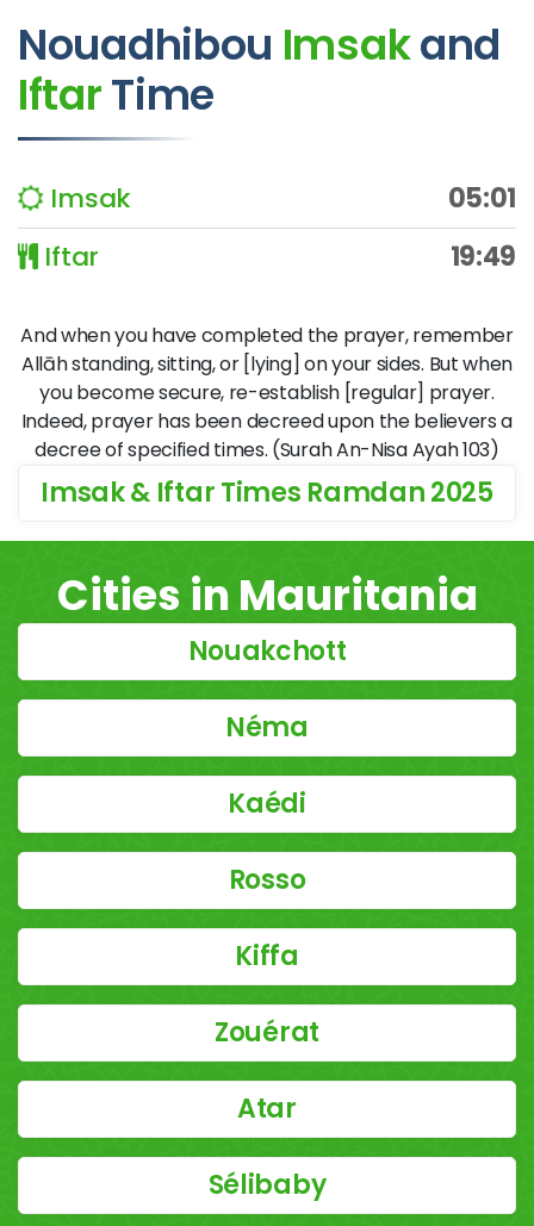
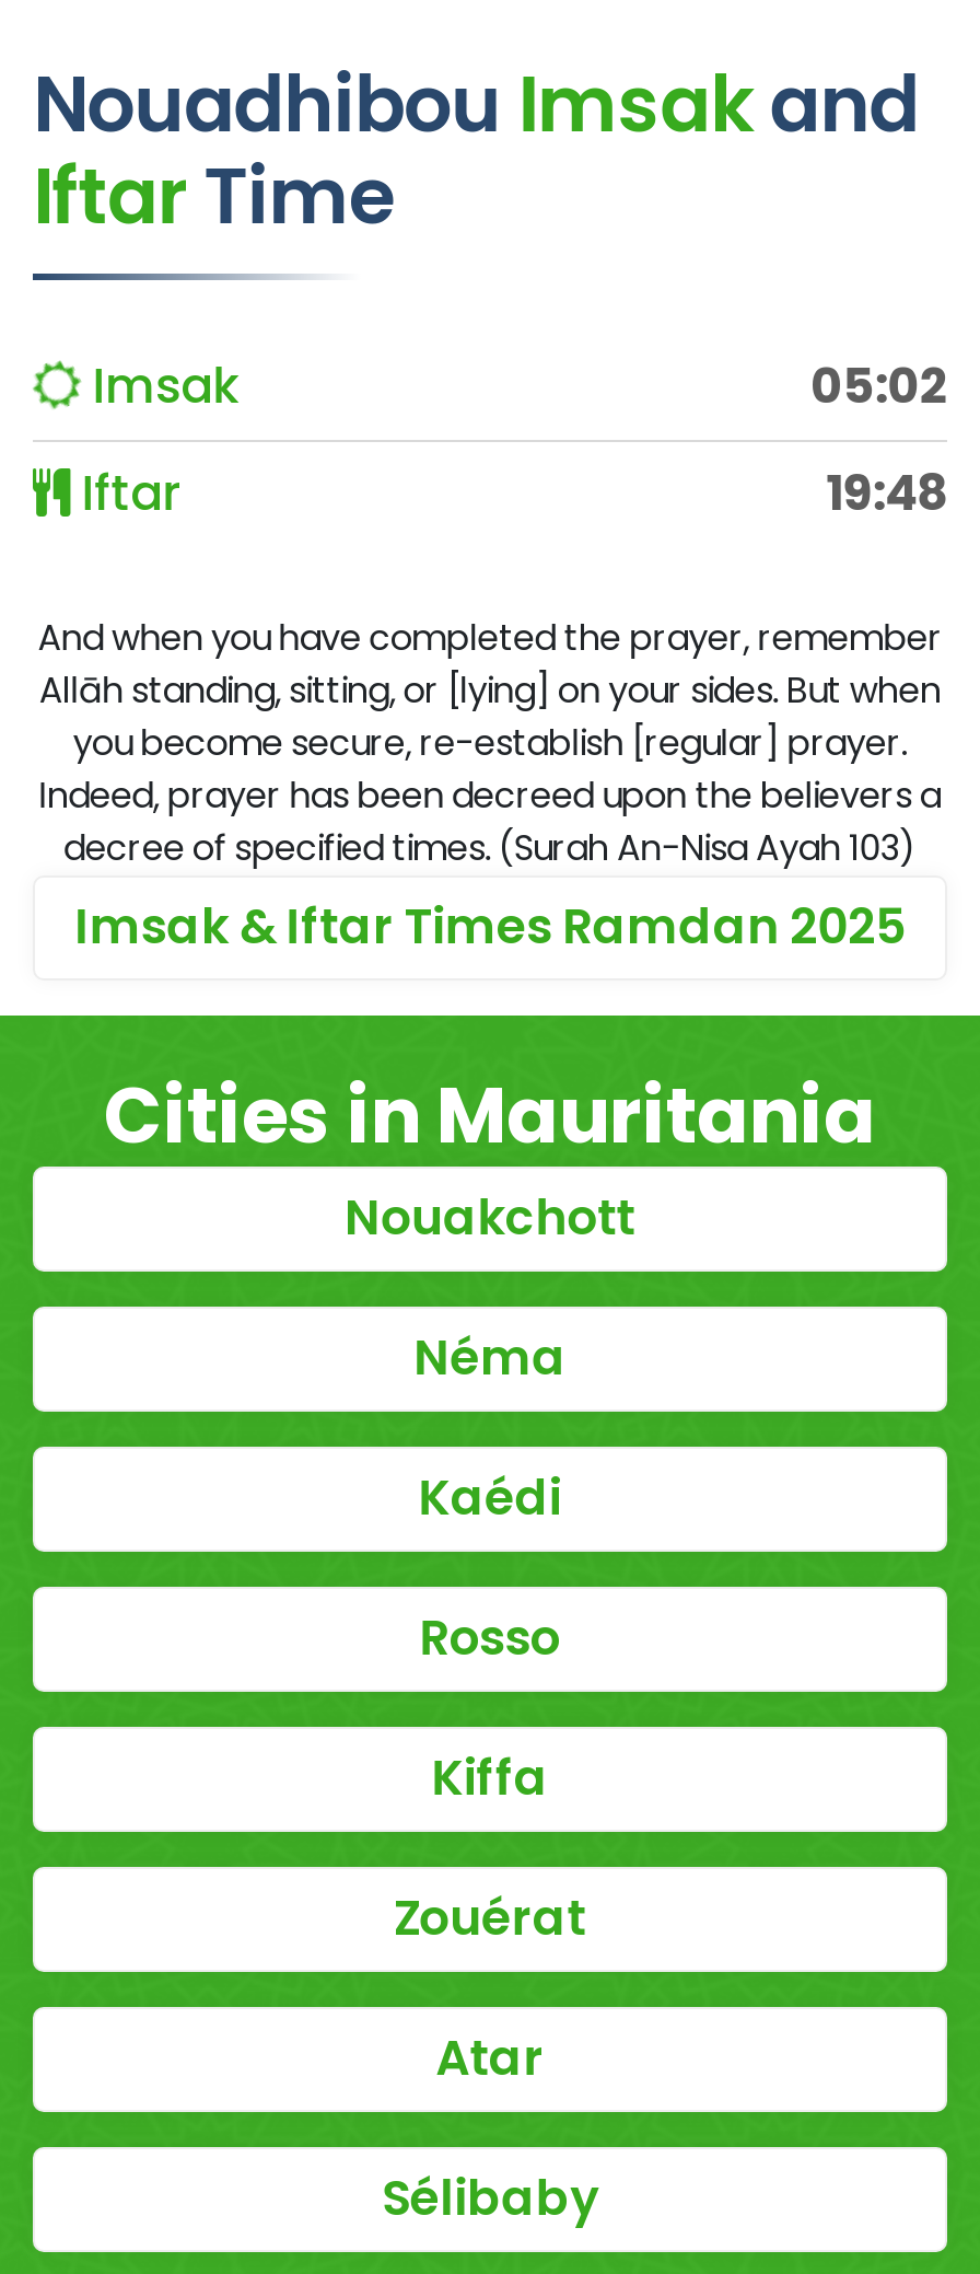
[448,180,516,217] 05:01 -> [810,352,947,420] 05:02
[450,238,516,275] 19:49 -> [826,460,947,527] 19:48

